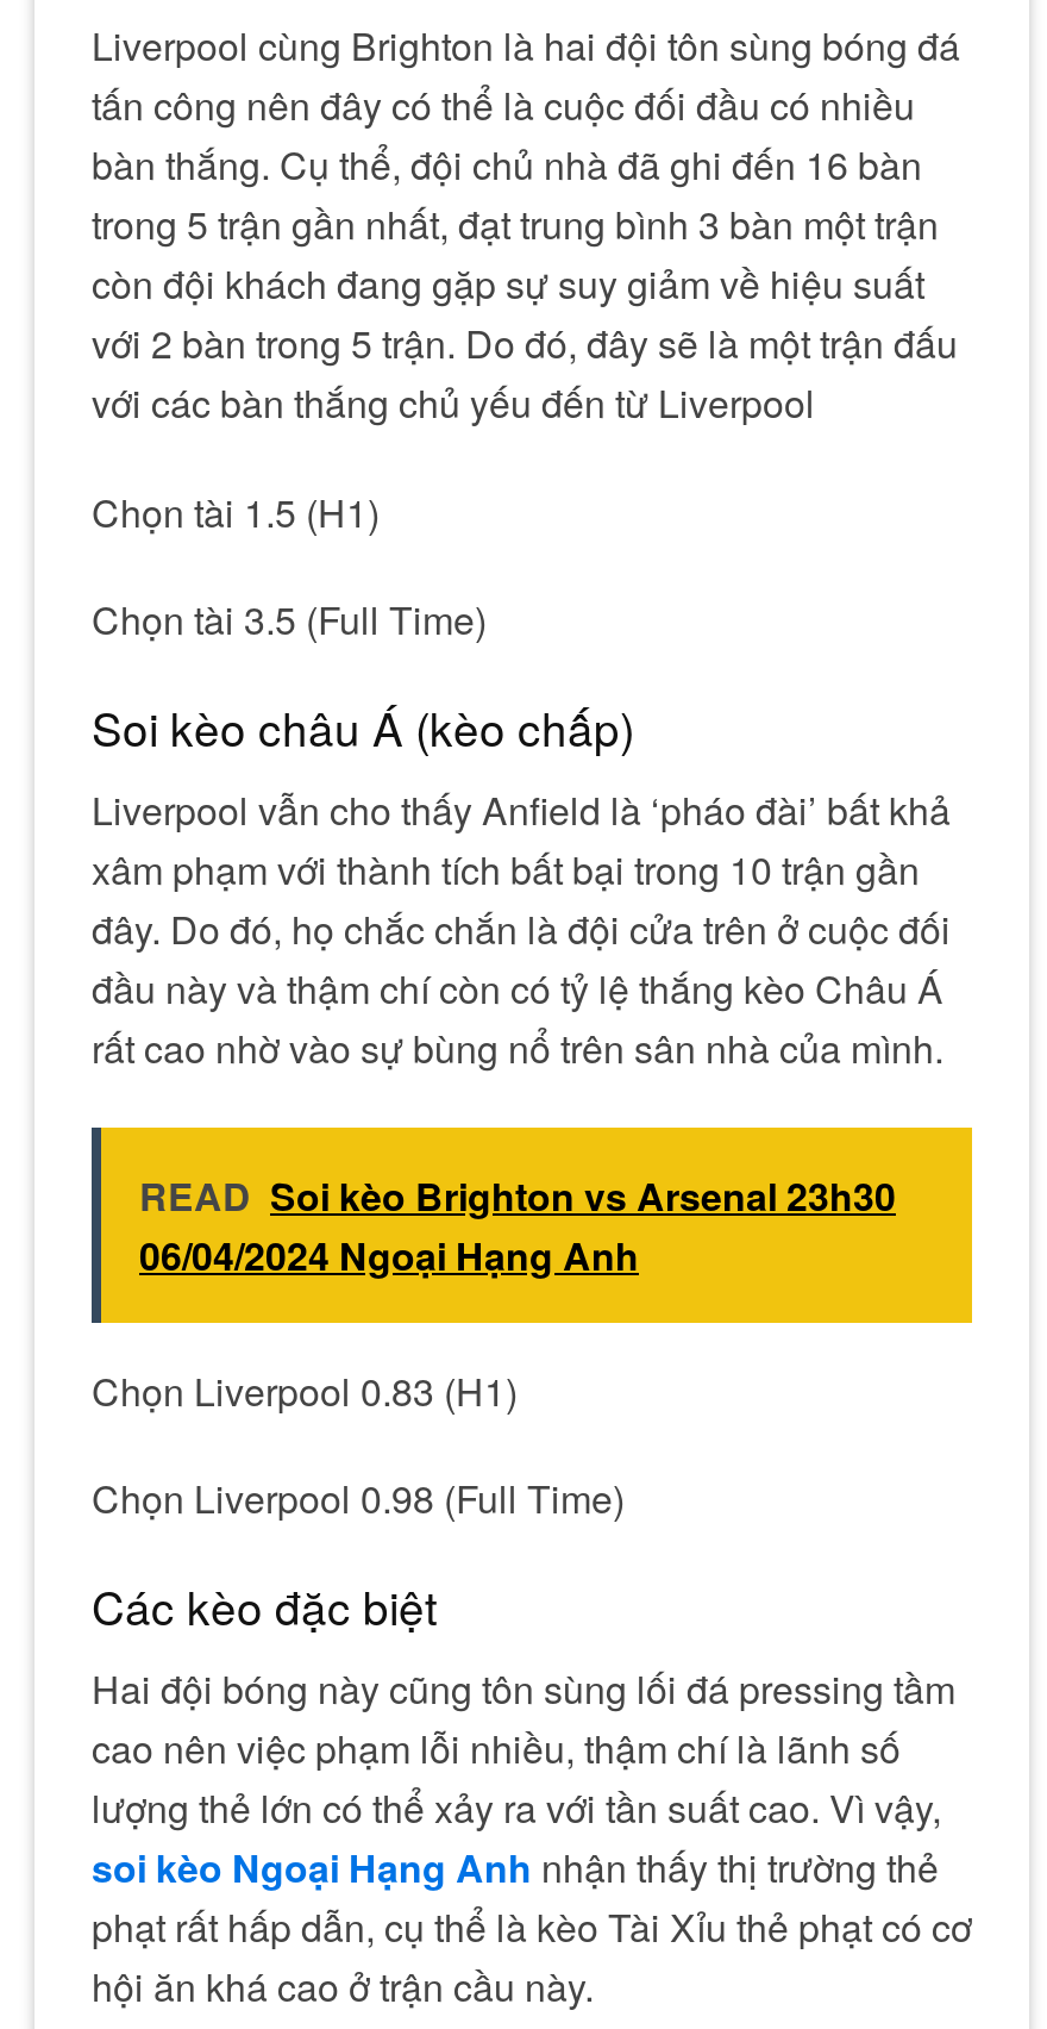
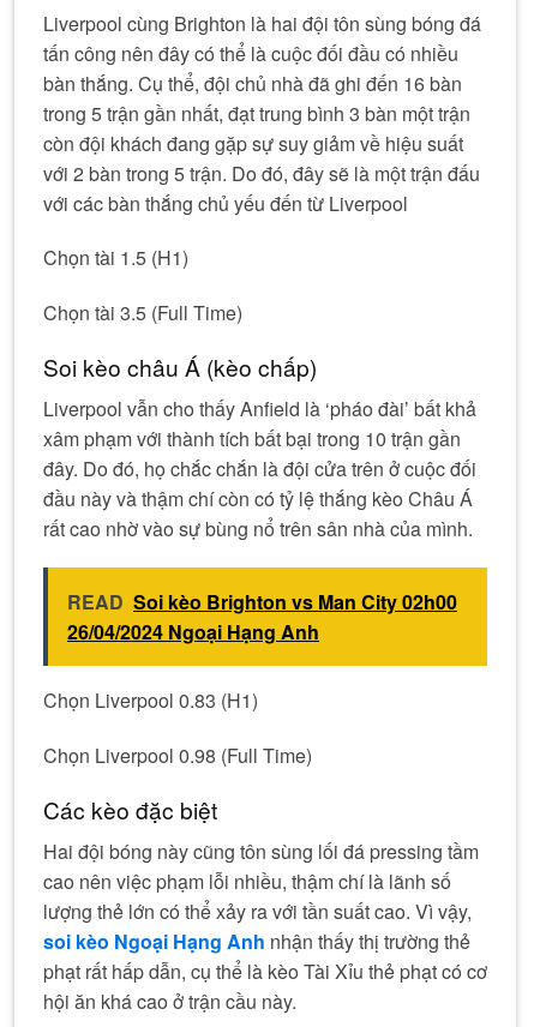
[139,1167,896,1281] READ Soi kèo Brighton vs Arsenal 23h30 | 06/04/2024 Ngoại Hạng Anh -> [67,588,457,646] READ Soi kèo Brighton vs Man City 02h00 | 26/04/2024 Ngoại Hạng Anh

